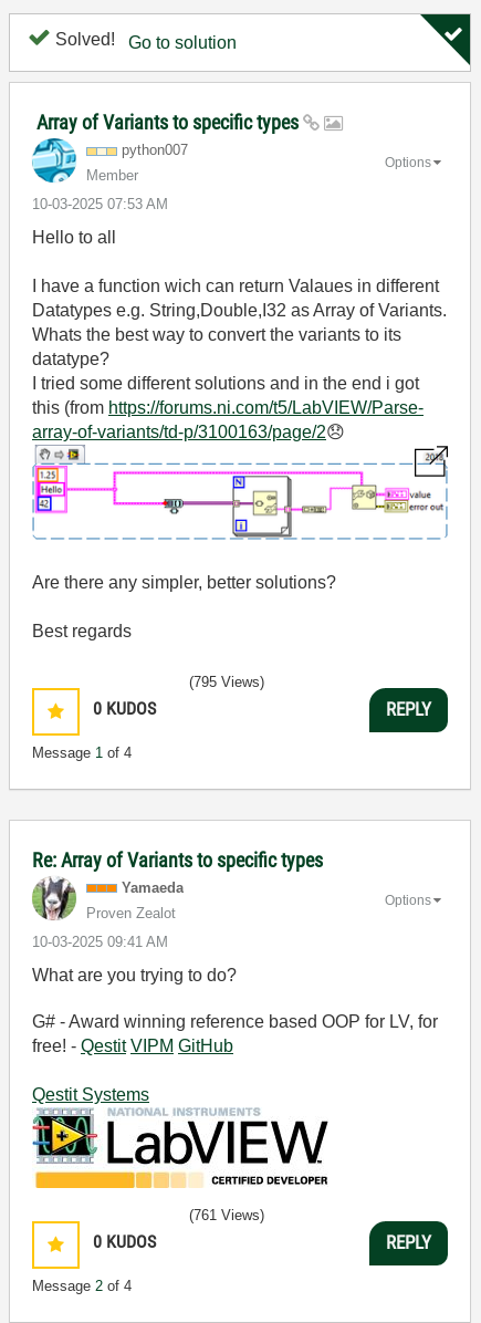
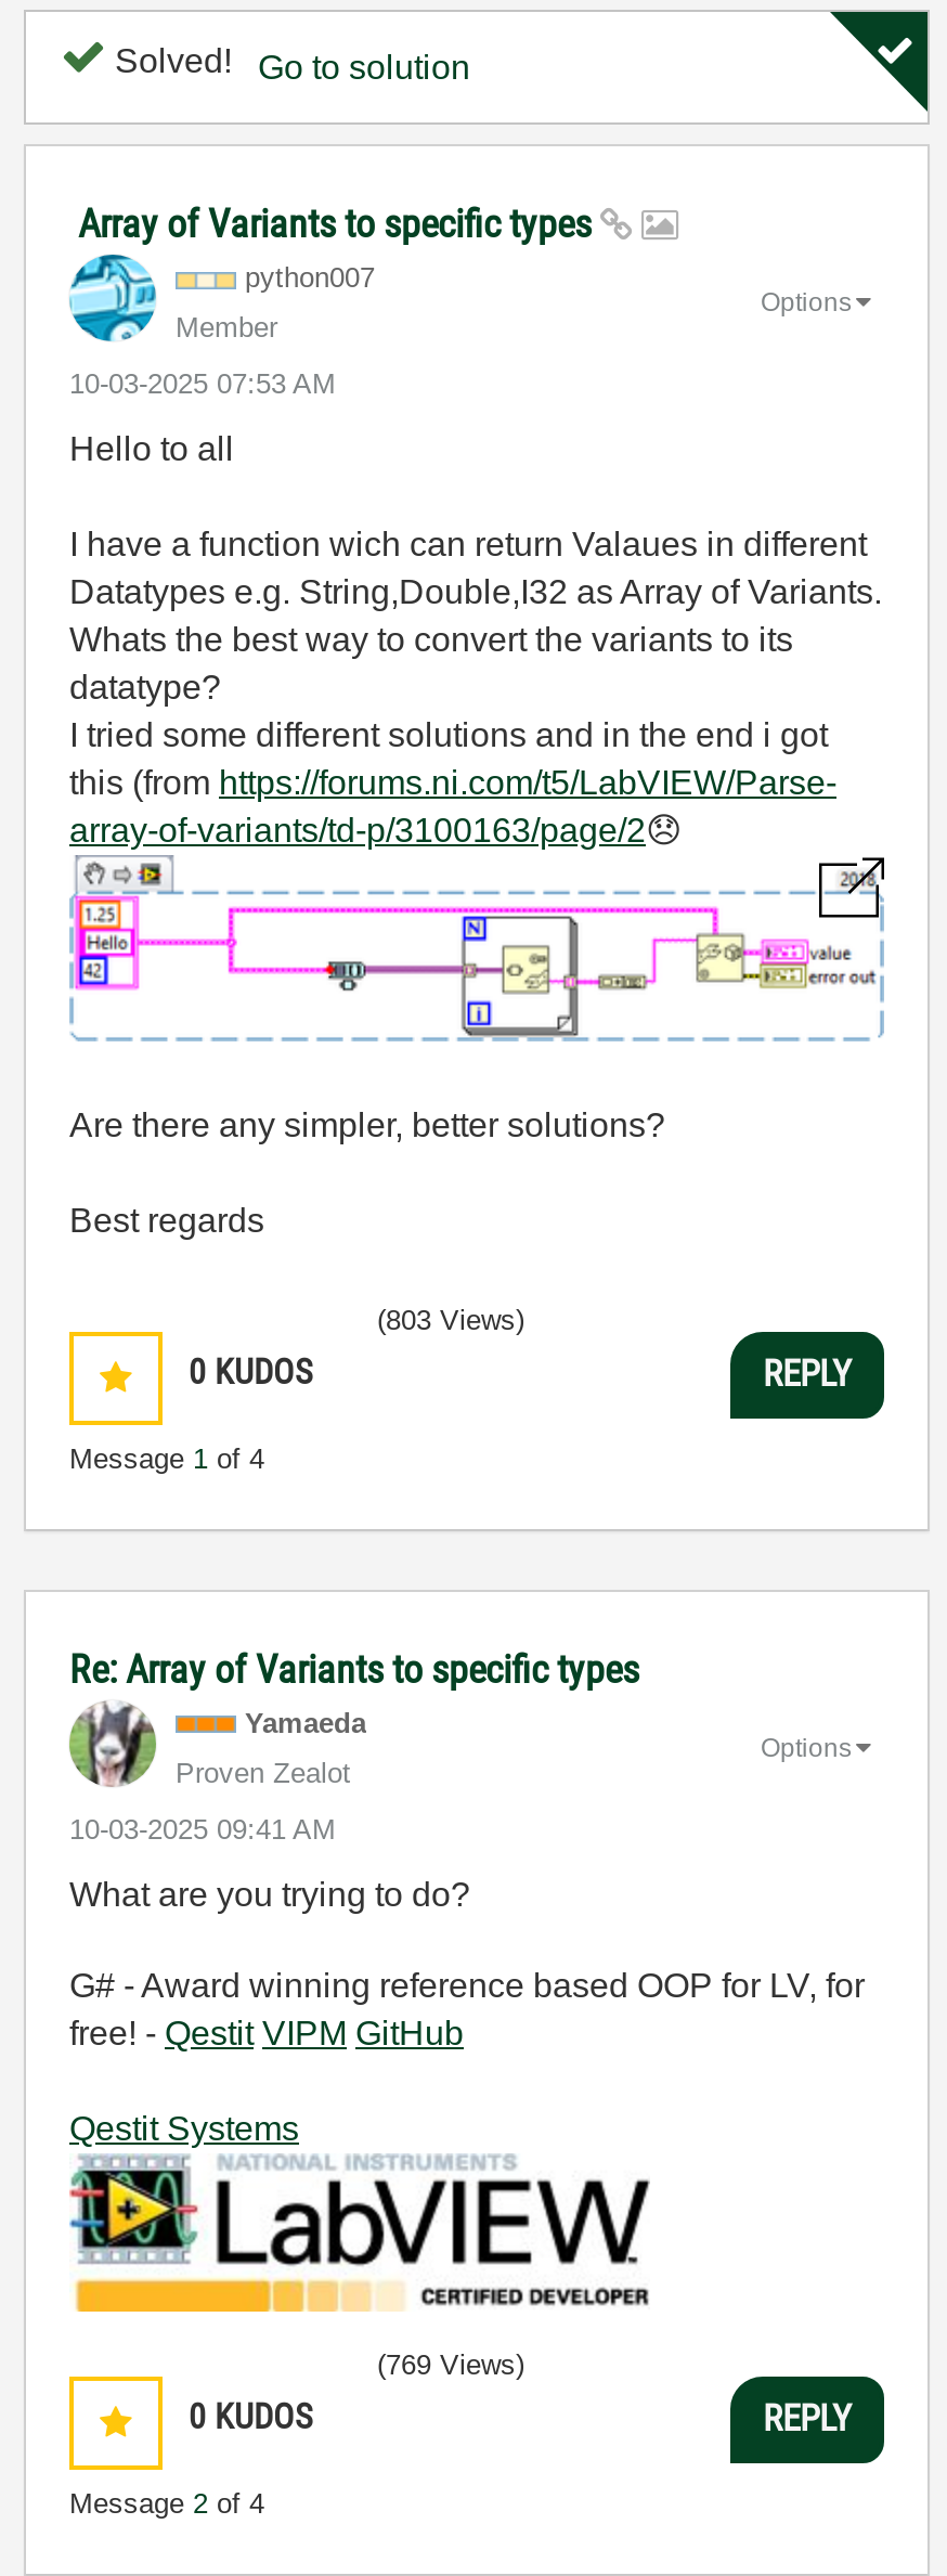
[189,673,264,690] (795 Views) -> [377,1303,524,1336] (803 Views)
[189,1207,264,1223] (761 Views) -> [377,2348,524,2380] (769 Views)

